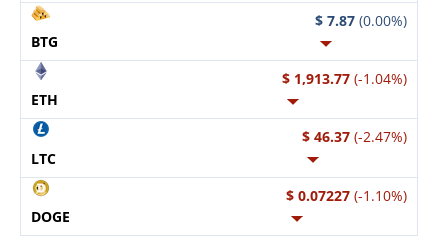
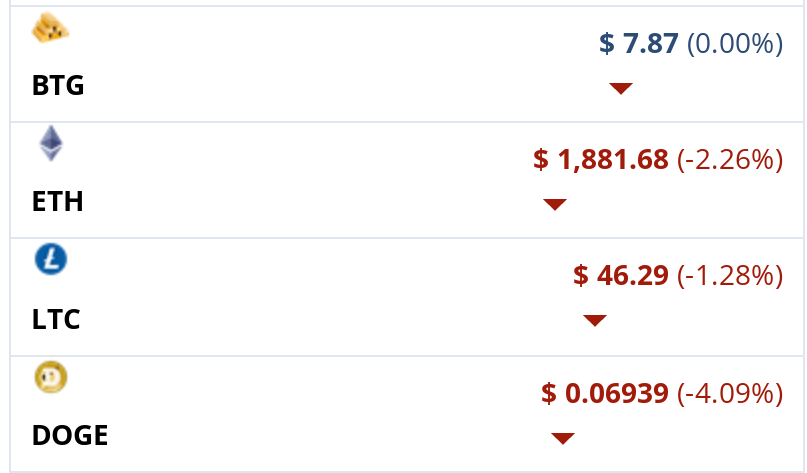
[282,69,407,88] $ 1,913.77 (-1.04%) -> [533,139,783,177] $ 1,881.68 (-2.26%)
[302,127,407,146] $ 46.37 (-2.47%) -> [573,255,783,293] $ 46.29 (-1.28%)
[286,185,407,204] $ 0.07227 (-1.10%) -> [541,372,783,410] $ 0.06939 (-4.09%)

